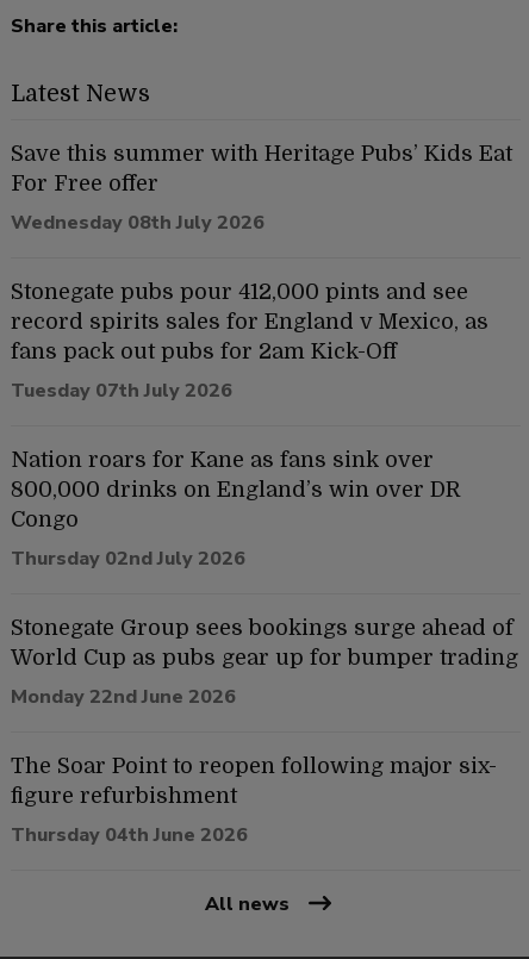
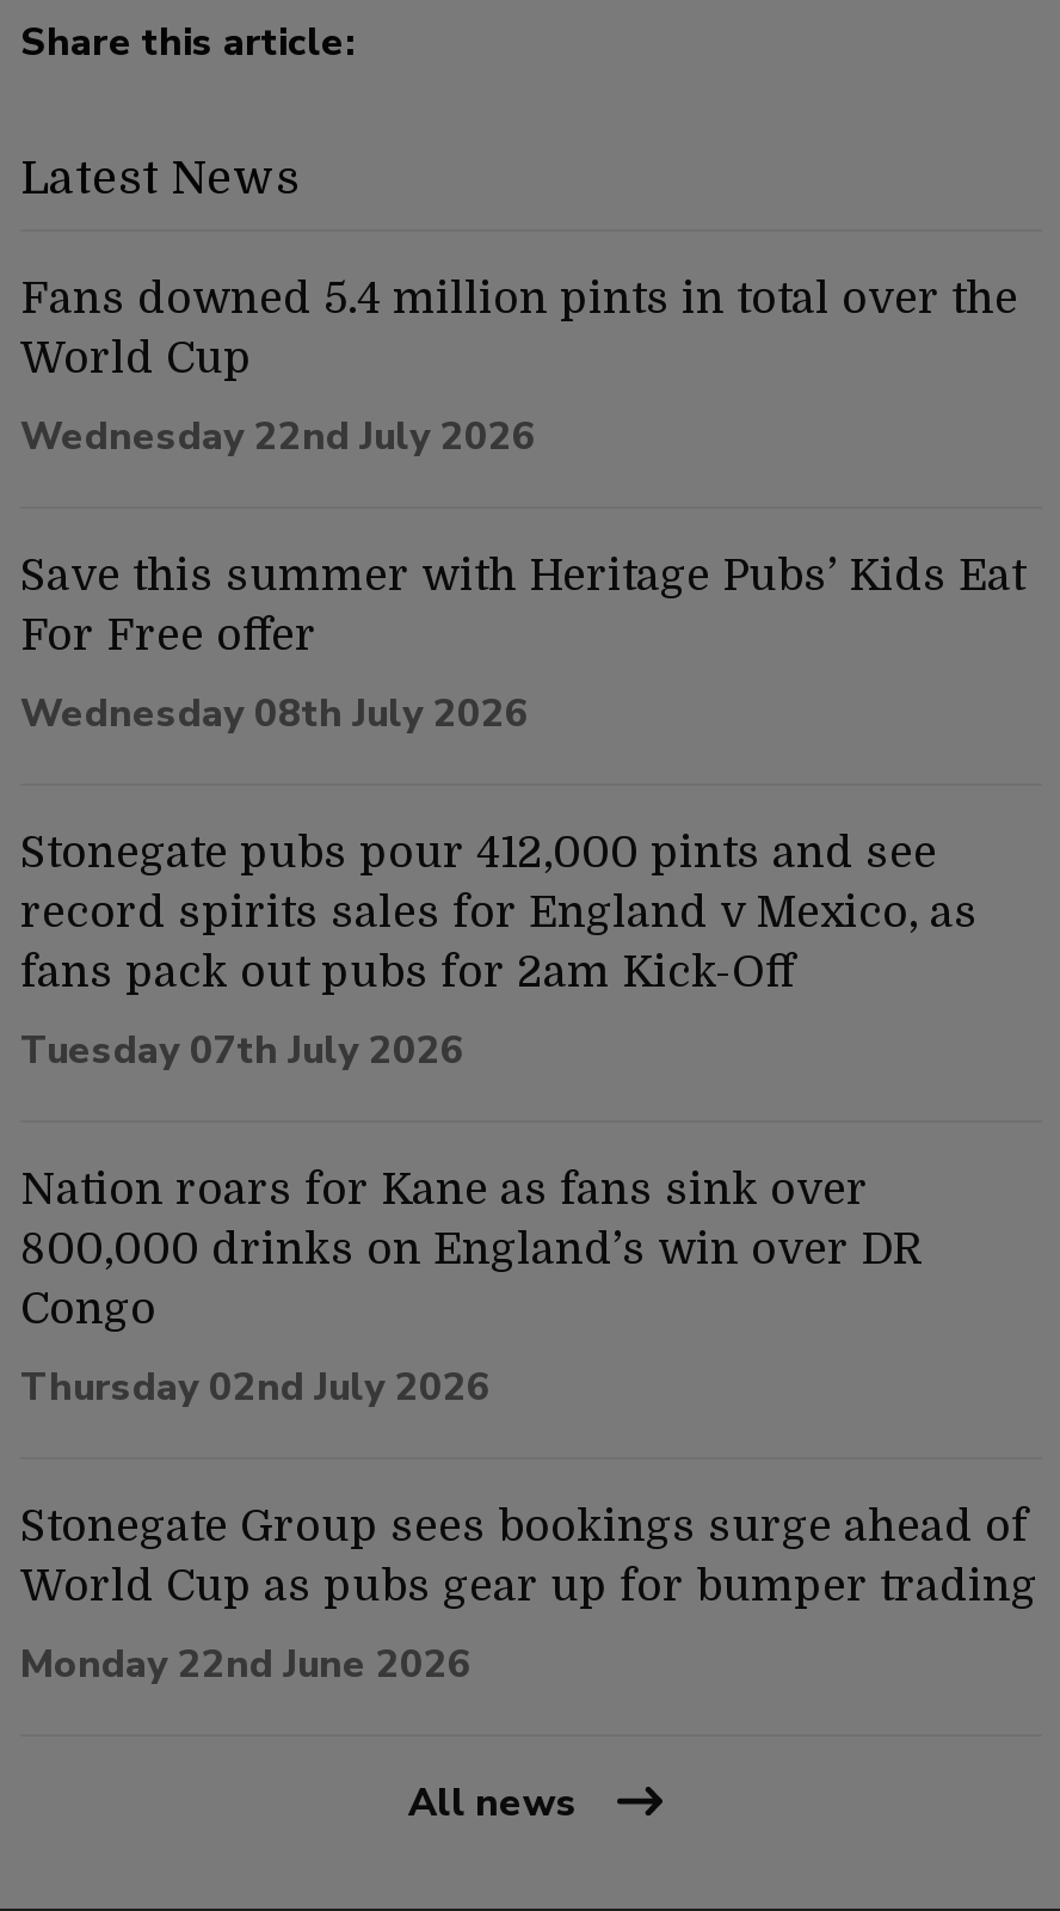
none -> [20,274,1018,462] Fans downed 5.4 million pints in total over the | World Cup | Wednesday 22nd July 2026
moved [11,141,518,709] -> [20,551,1037,1690]: Save this summer with Heritage Pubs’ Kids Eat | For Free offer | Wednesday 08th July 2026 | ... | World Cup as pubs gear up for bumper trading | Monday 22nd June 2026
[11,753,497,848] The Soar Point to reopen following major six- | figure refurbishment | Thursday 04th June 2026 -> none

